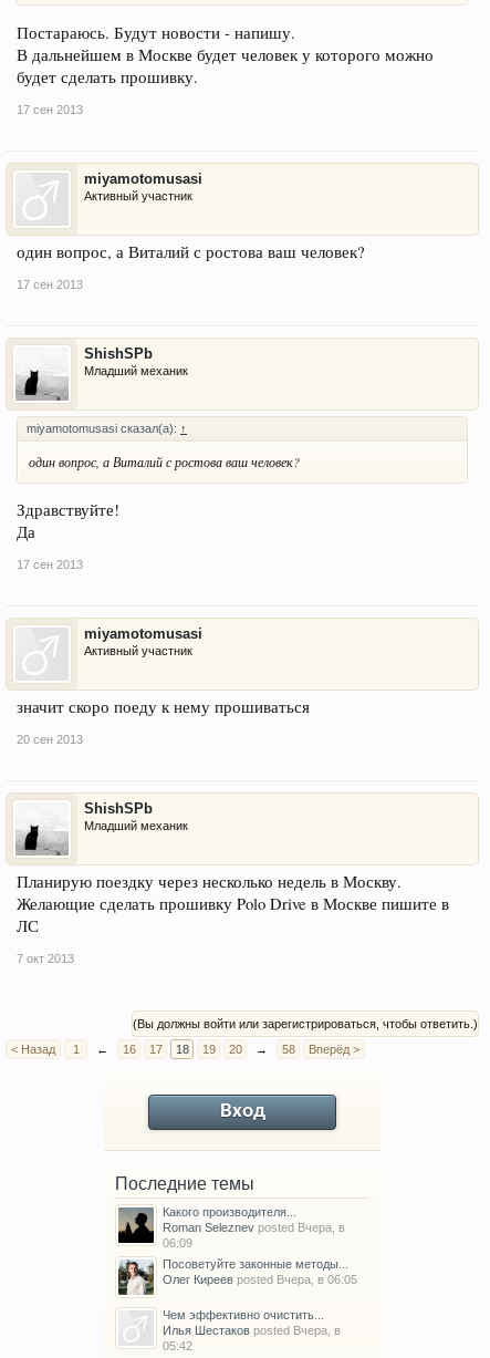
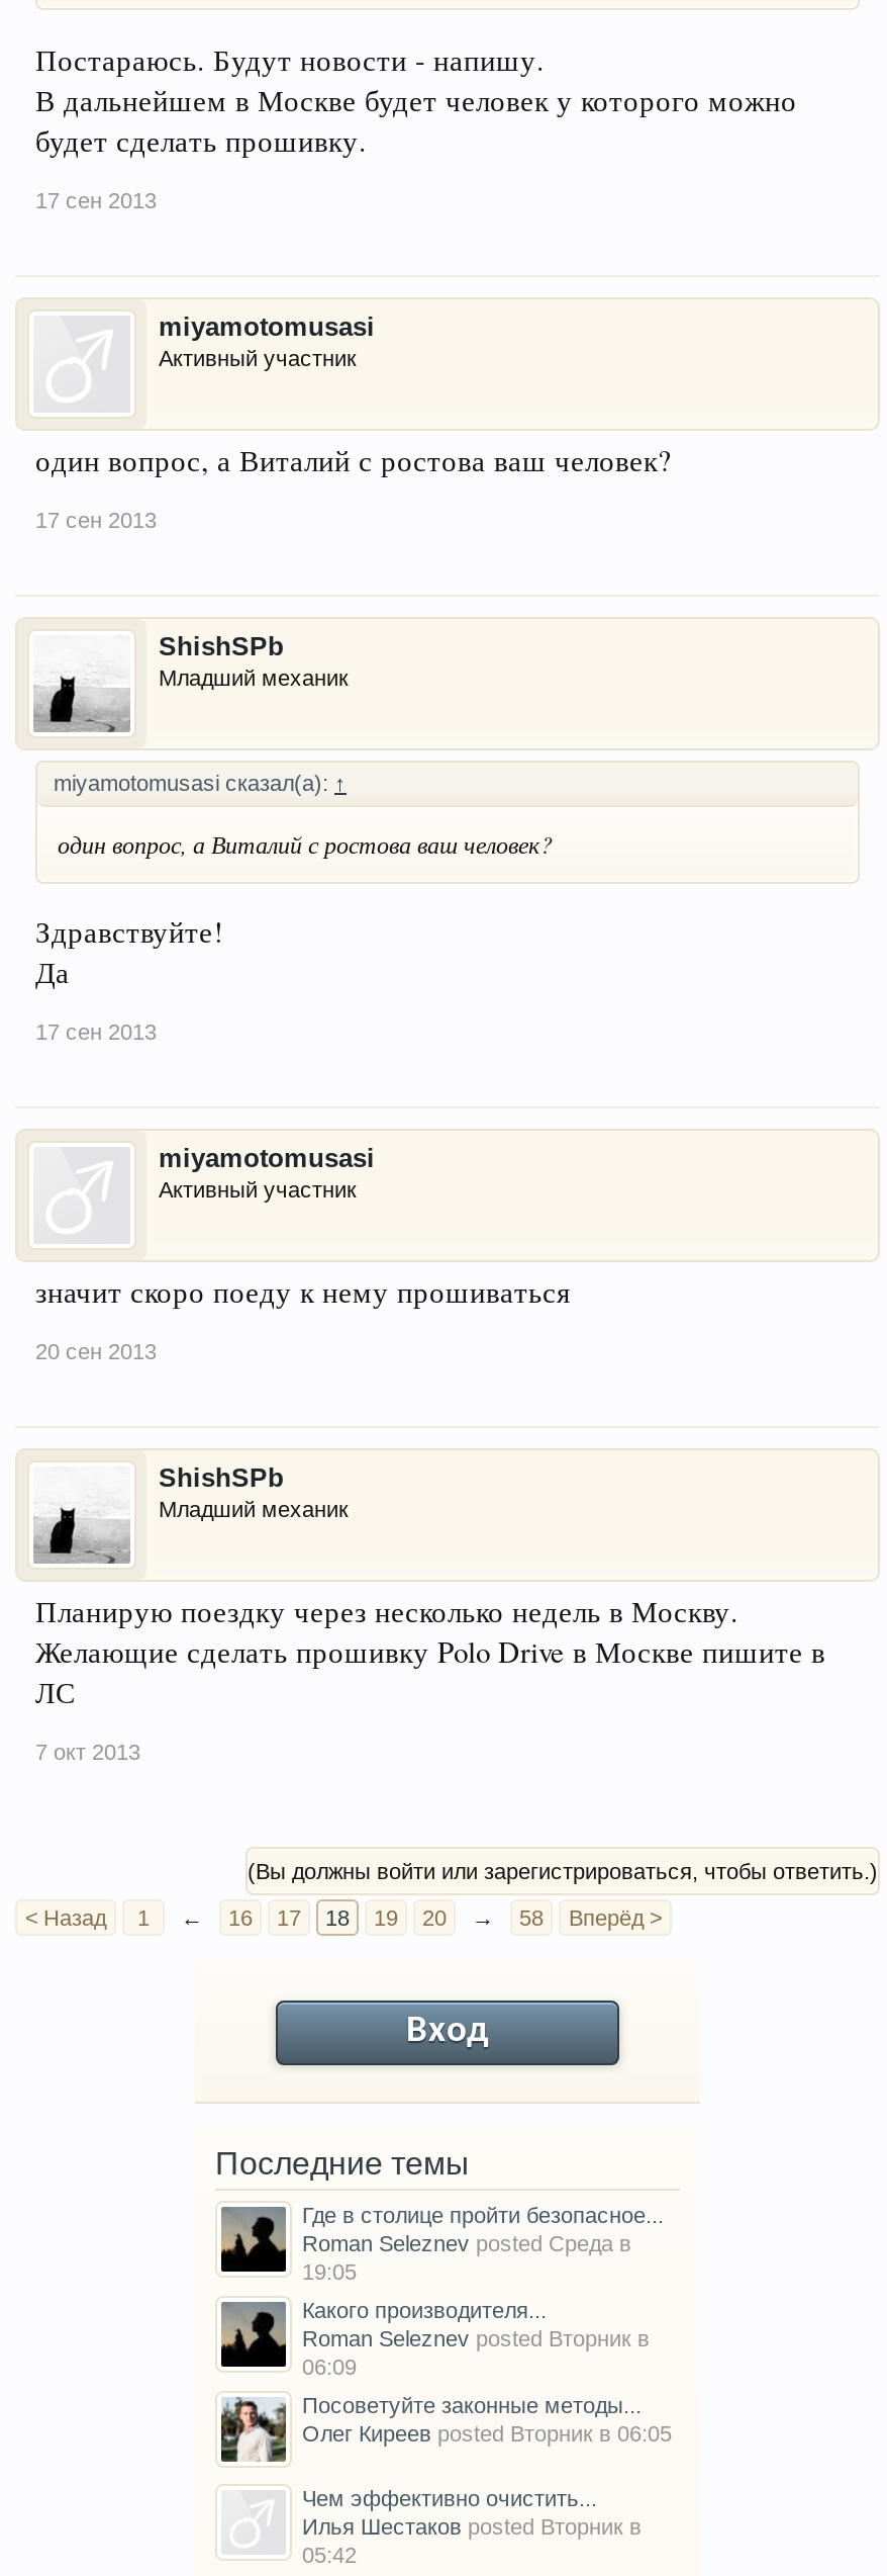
none -> [302,2203,664,2284] Где в столице пройти безопасное... | Roman Seleznev posted Среда в | 19:05
[163,1221,345,1234] Roman Seleznev posted Вчера, в -> [302,2327,650,2351] Roman Seleznev posted Вторник в
[163,1273,357,1286] Олег Киреев posted Вчера, в 06:05 -> [302,2422,672,2446] Олег Киреев posted Вторник в 06:05
[163,1324,341,1337] Илья Шестаков posted Вчера, в -> [302,2515,642,2539] Илья Шестаков posted Вторник в

